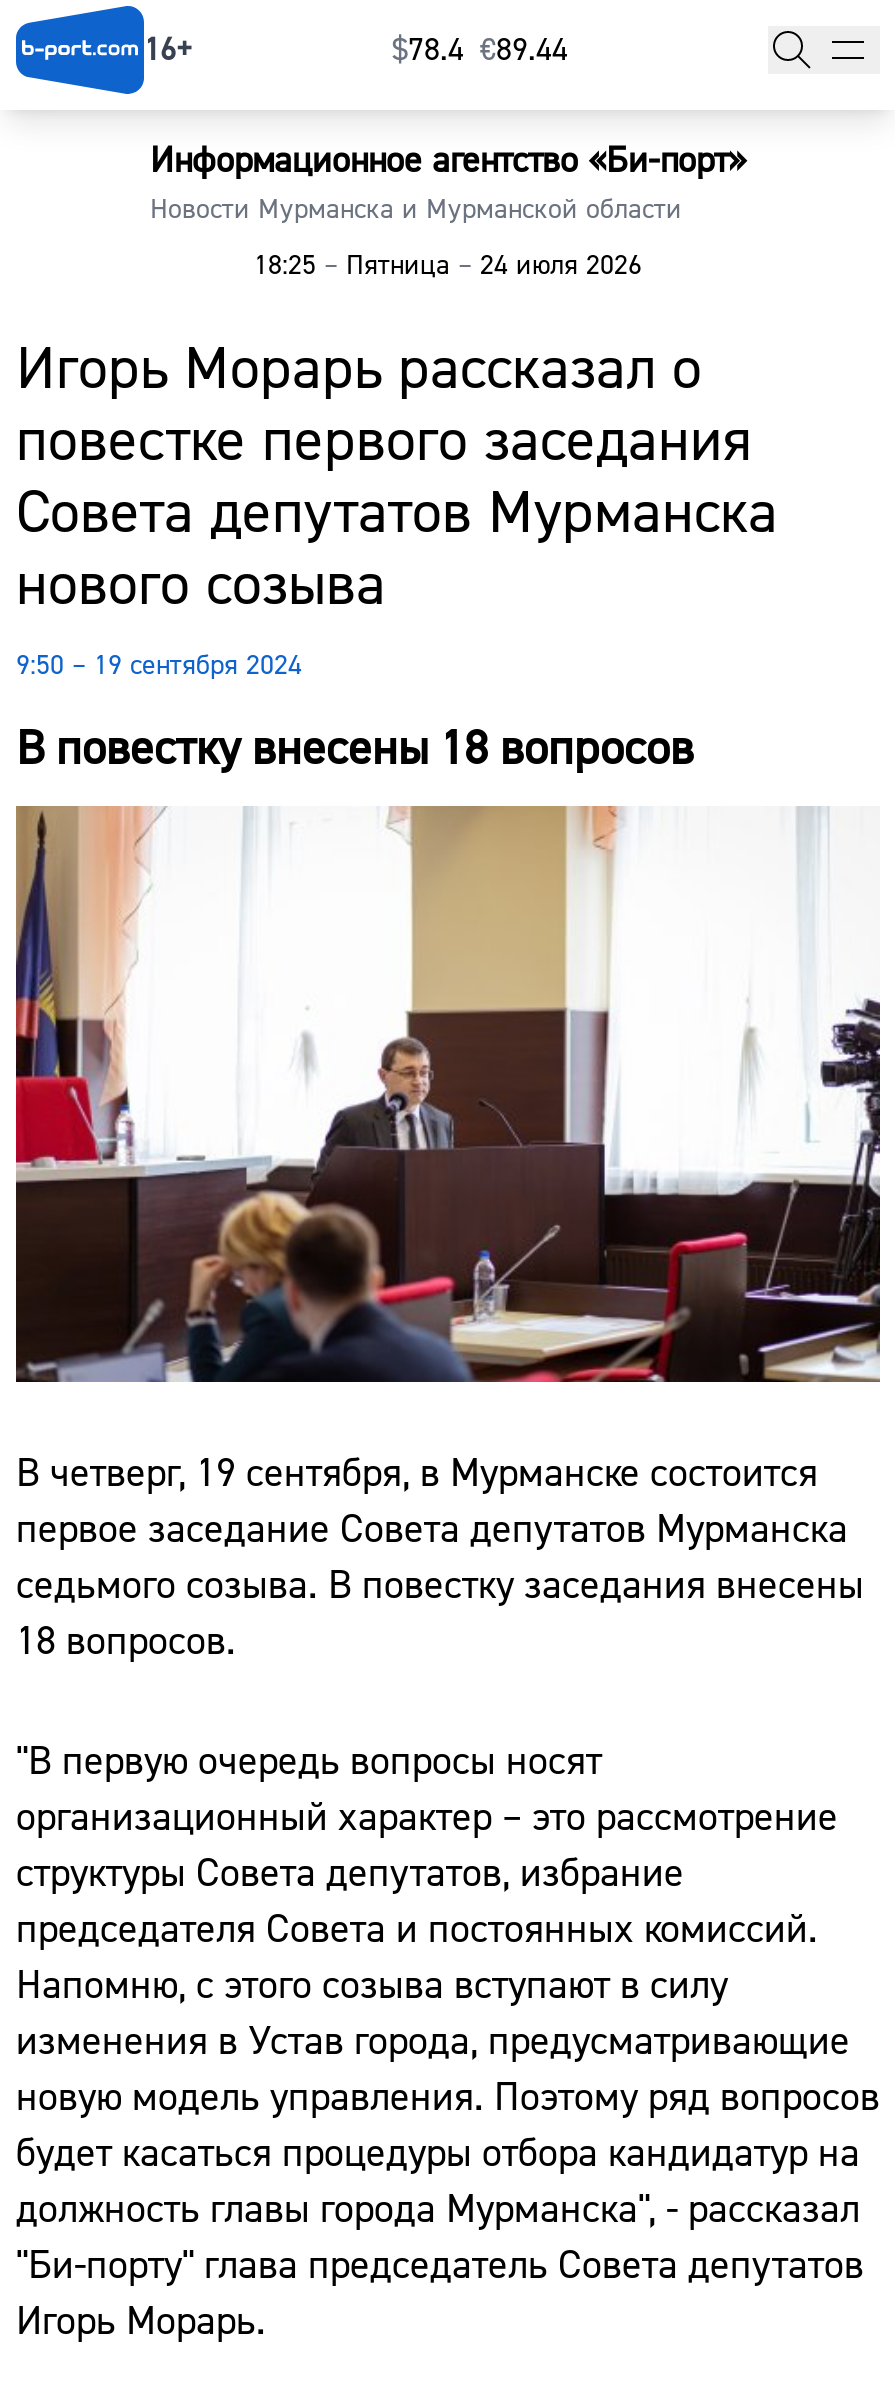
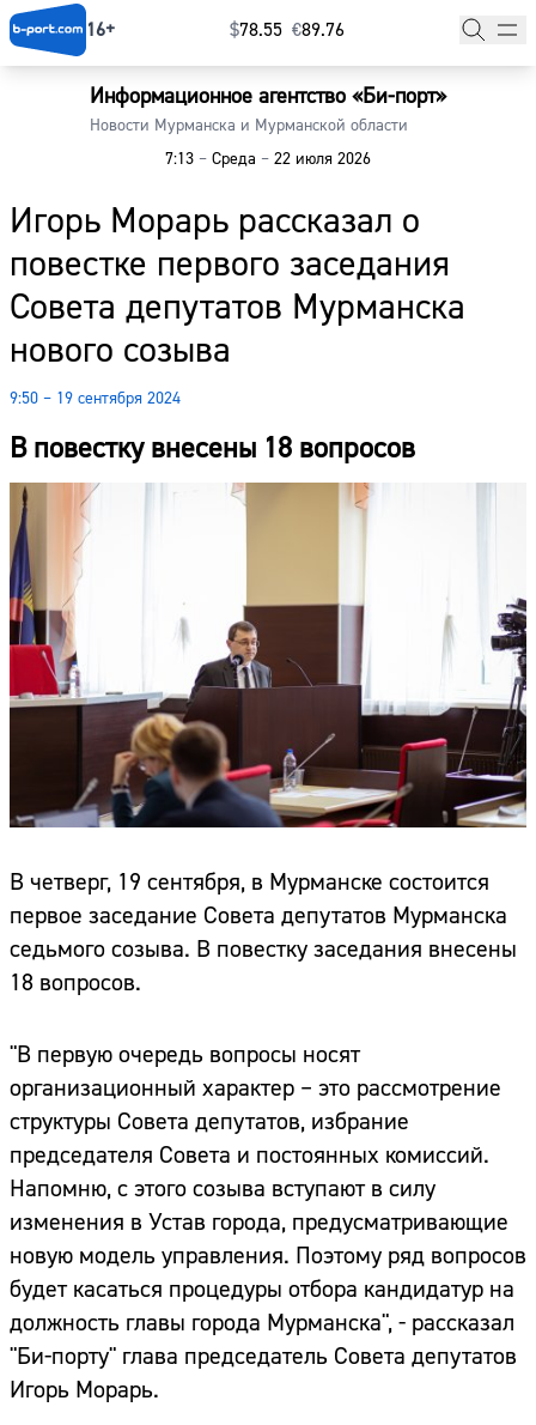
[392,30,568,70] $78.4 €89.44 -> [230,18,345,42] $78.55 €89.76
[254,249,642,285] 18:25 – Пятница – 24 июля 2026 -> [165,149,371,171] 7:13 – Среда – 22 июля 2026

